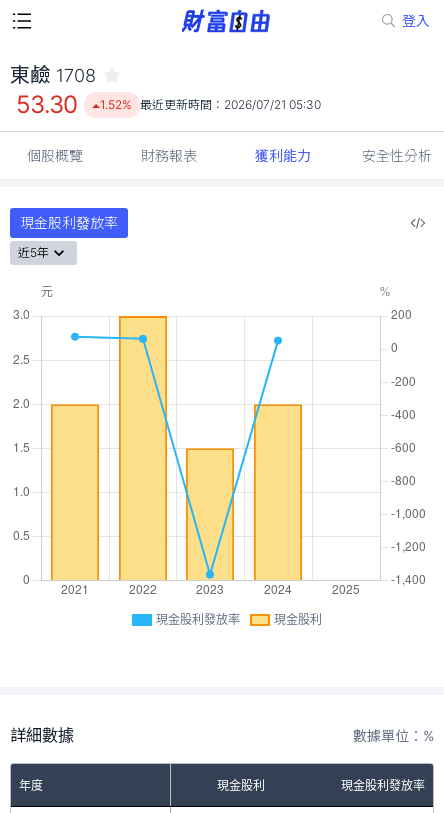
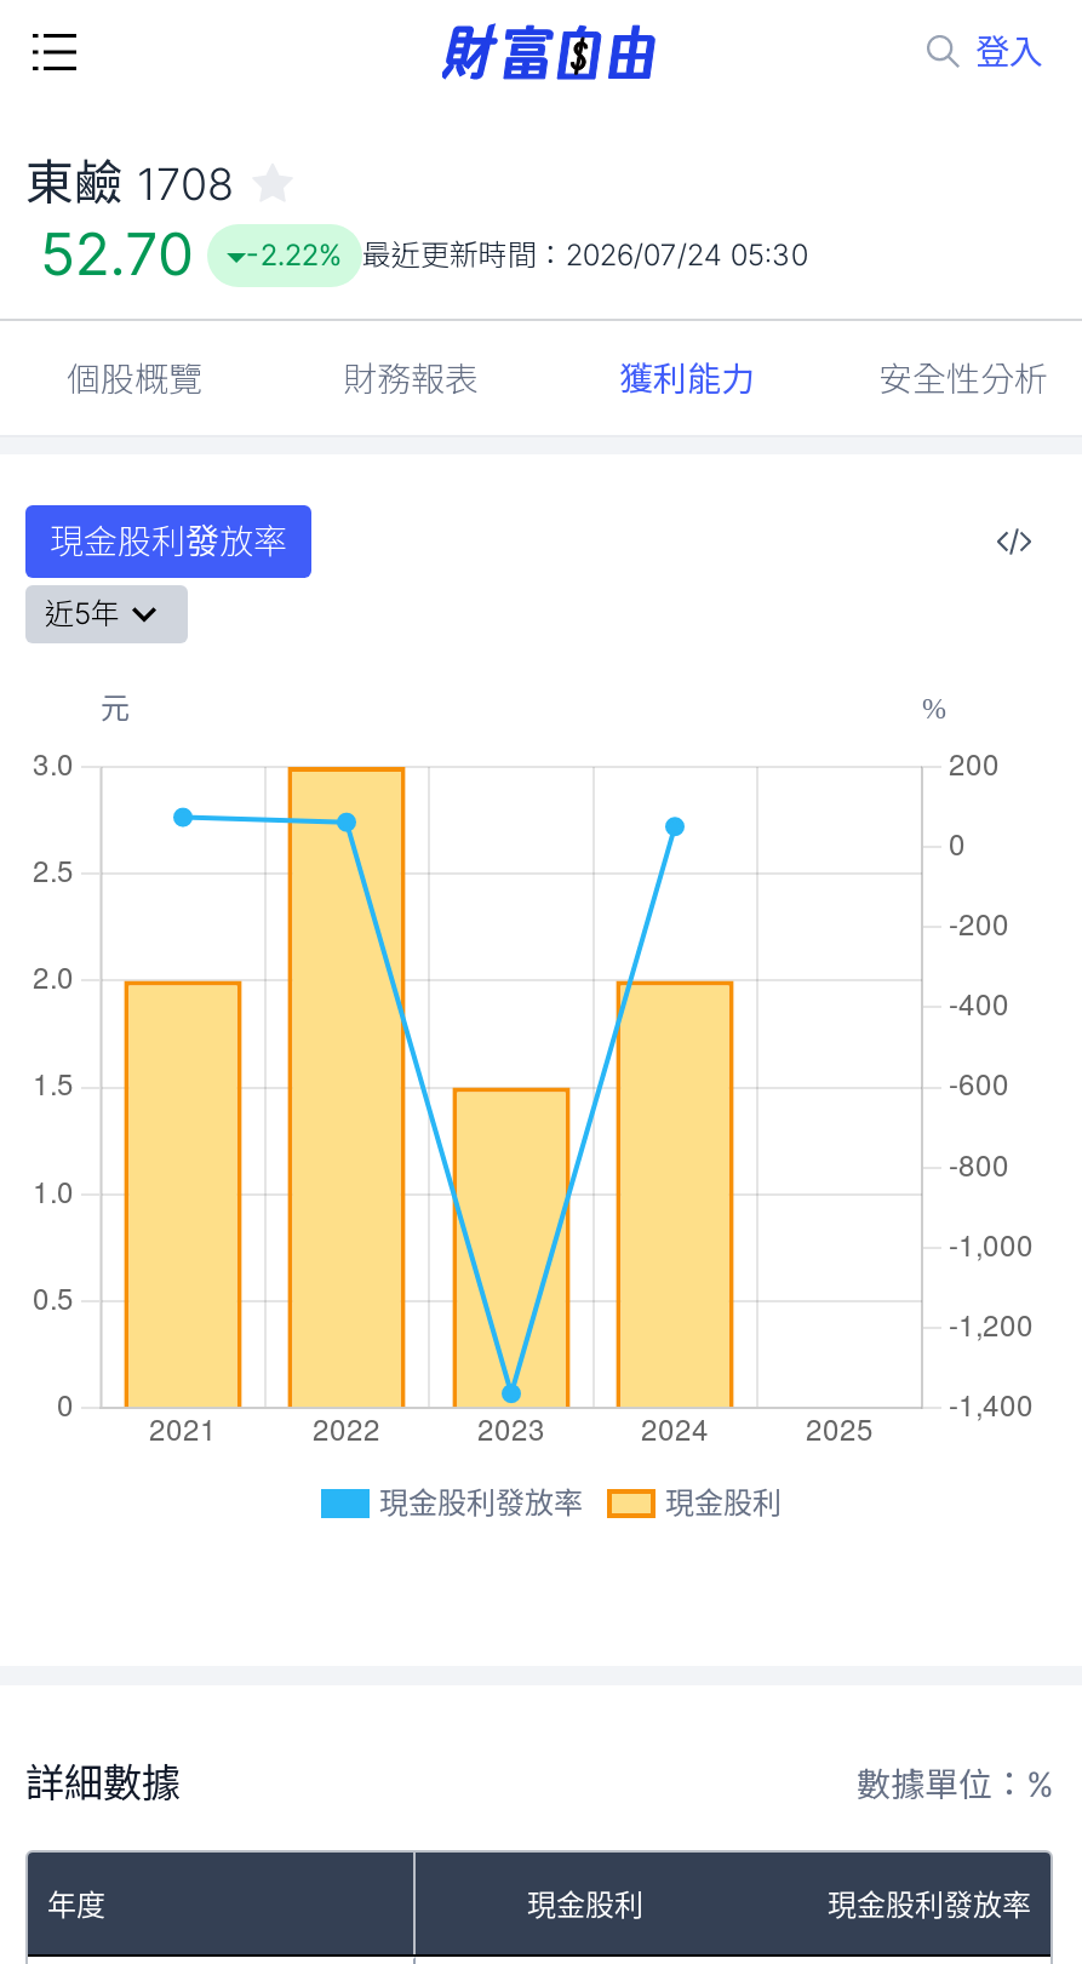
[16,90,78,119] 53.30 -> [40,219,192,290] 52.70
[100,97,321,112] 1.52% 最近更新時間：2026/07/21 05:30 -> [245,236,808,273] -2.22% 最近更新時間：2026/07/24 05:30

